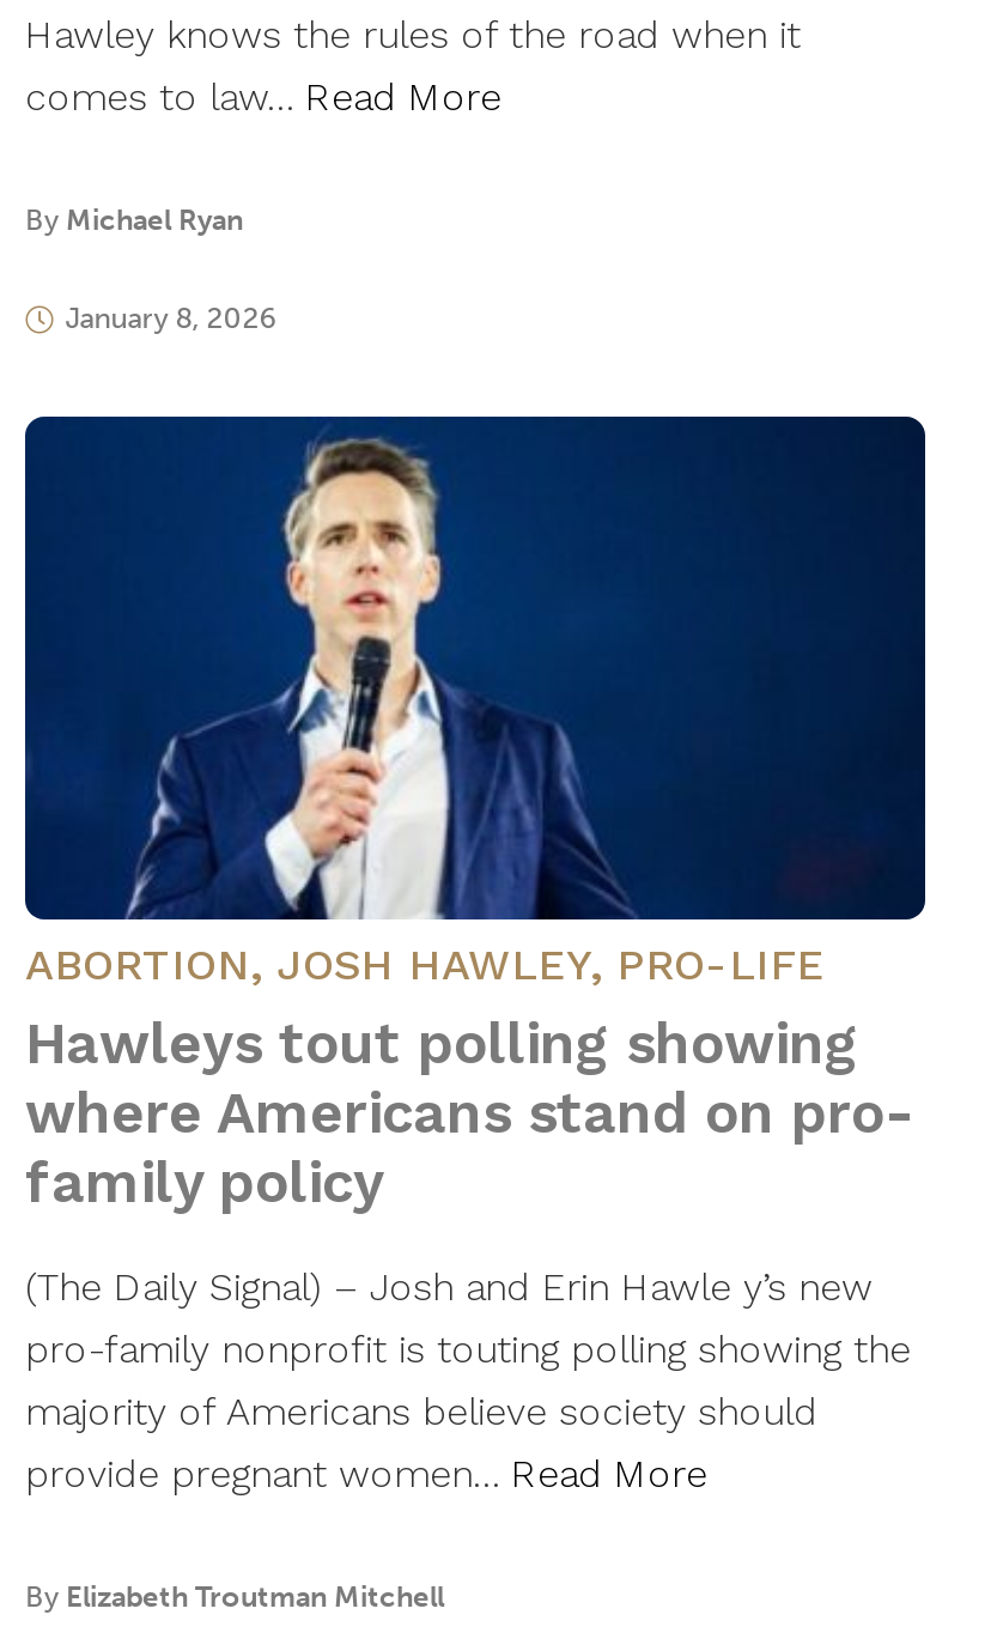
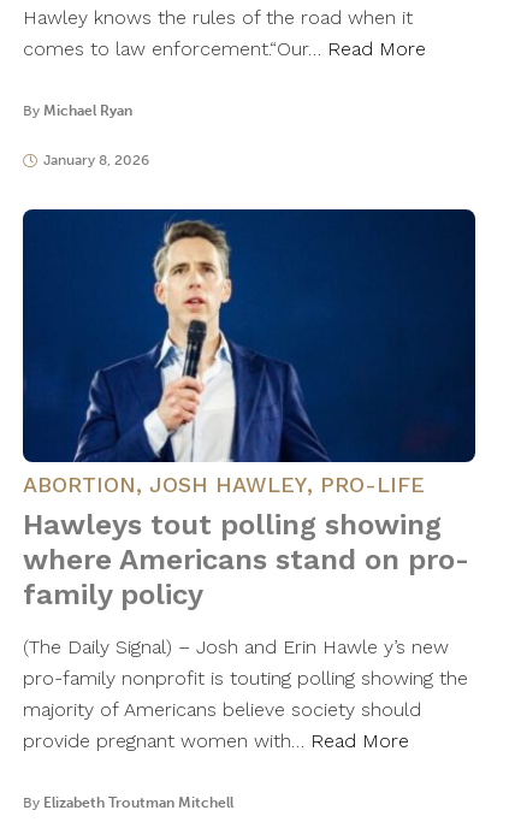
[25,74,501,120] comes to law… Read More -> [23,37,426,60] comes to law enforcement.“Our… Read More
[25,1451,707,1497] provide pregnant women… Read More -> [23,729,409,752] provide pregnant women with… Read More

